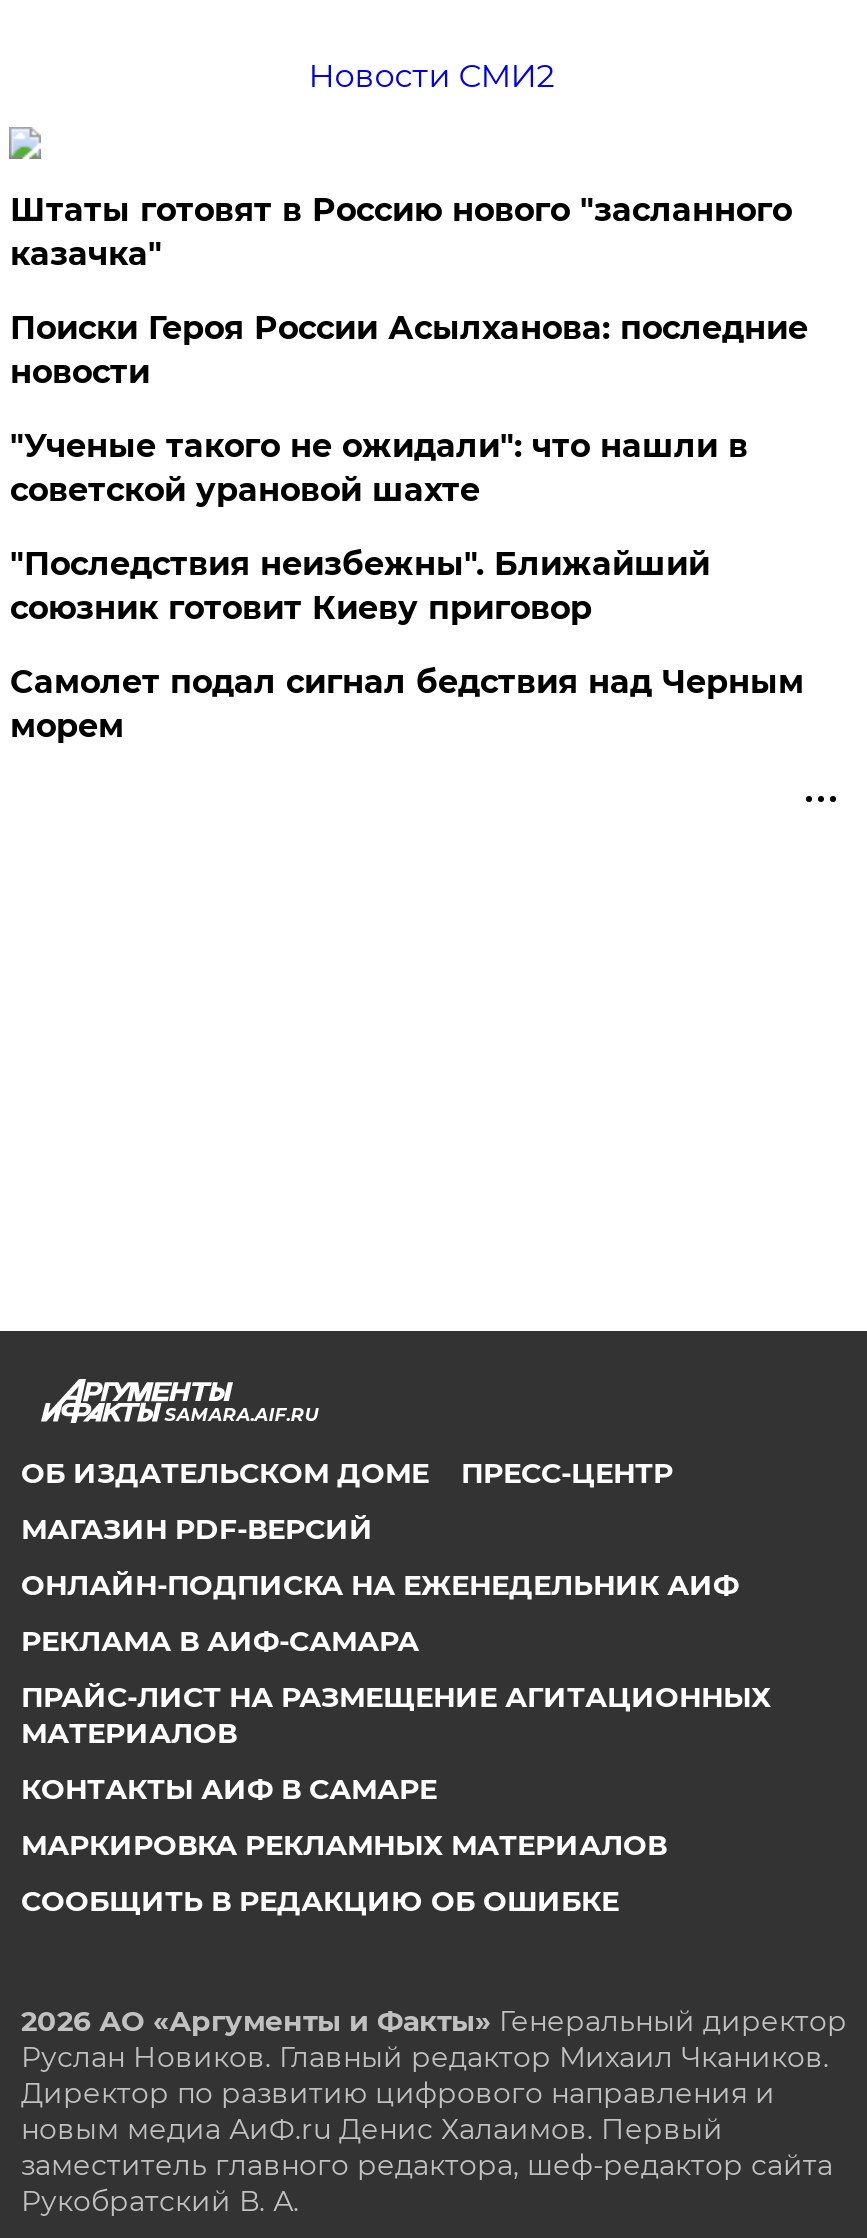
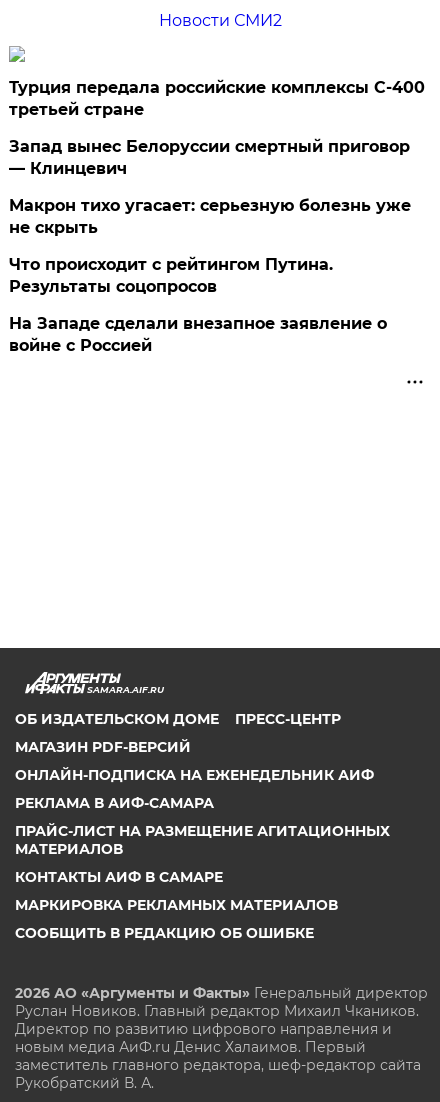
[10,191,792,273] Штаты готовят в Россию нового "засланного | казачка" -> [9,78,425,119] Турция передала российские комплексы С-400 | третьей стране
[10,309,808,391] Поиски Героя России Асылханова: последние | новости -> [9,137,410,178] Запад вынес Белоруссии смертный приговор | — Клинцевич
[10,427,748,509] "Ученые такого не ожидали": что нашли в | советской урановой шахте -> [9,196,411,237] Макрон тихо угасает: серьезную болезнь уже | не скрыть
[10,545,710,627] "Последствия неизбежны". Ближайший | союзник готовит Киеву приговор -> [9,255,333,296] Что происходит с рейтингом Путина. | Результаты соцопросов
[10,663,804,745] Самолет подал сигнал бедствия над Черным | морем -> [9,314,387,355] На Западе сделали внезапное заявление о | войне с Россией

